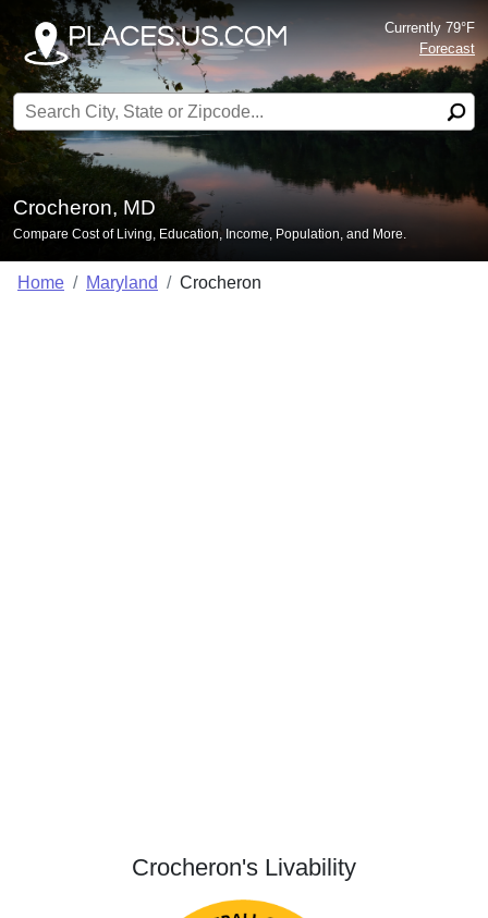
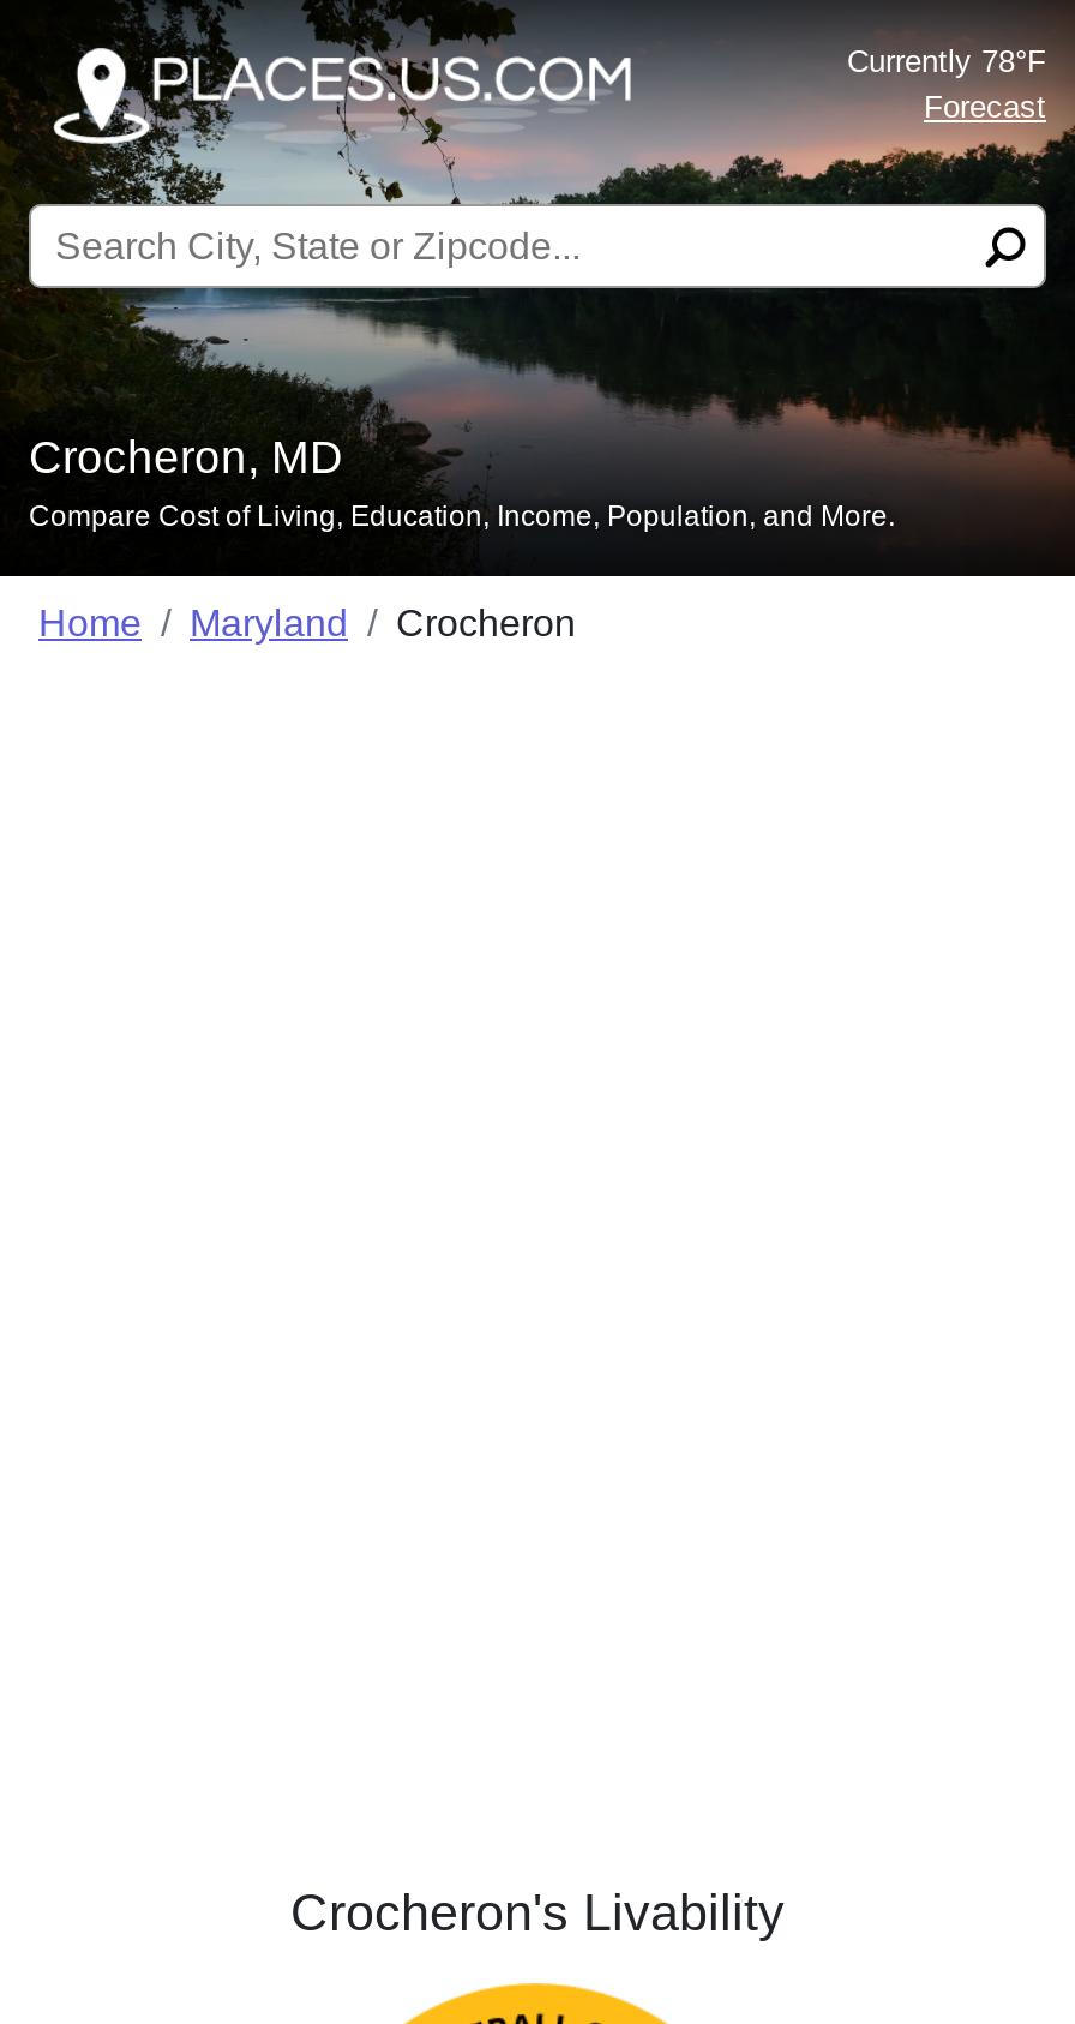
[385,20,475,36] Currently 79°F -> [847,43,1046,79] Currently 78°F

